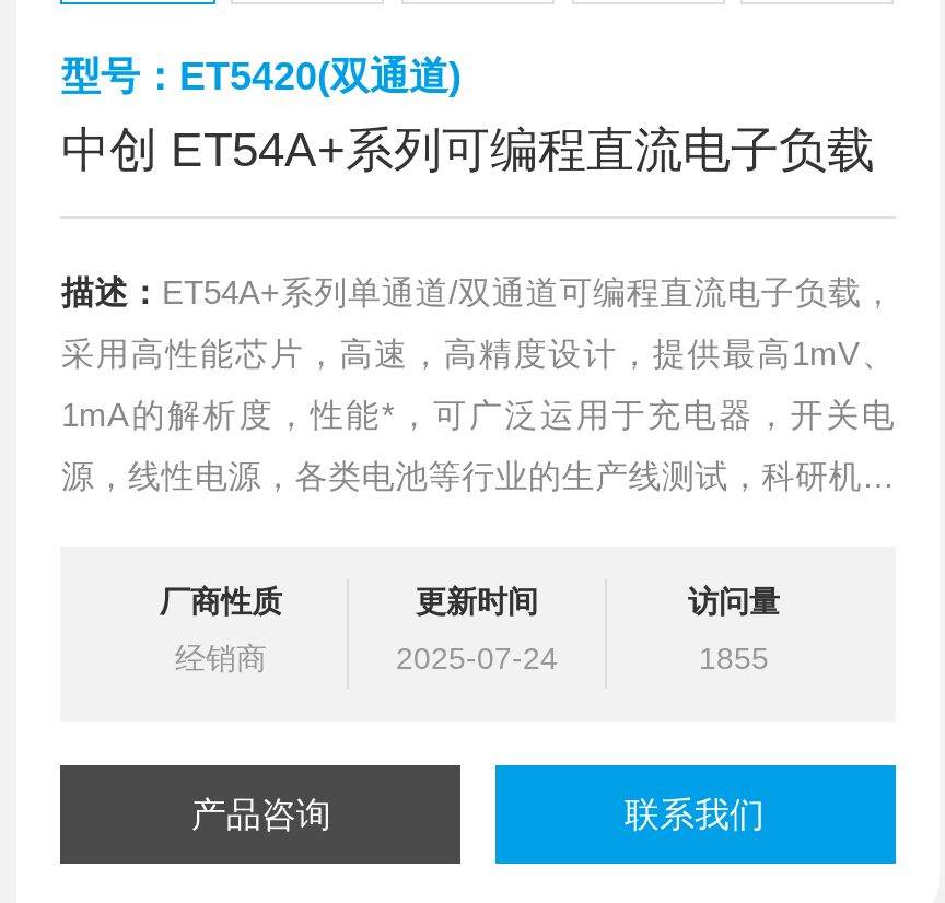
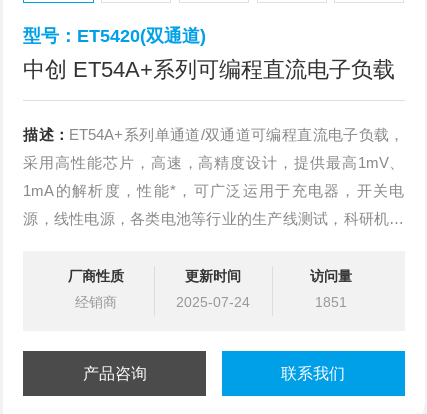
[699,641,769,676] 1855 -> [315,294,347,310] 1851

